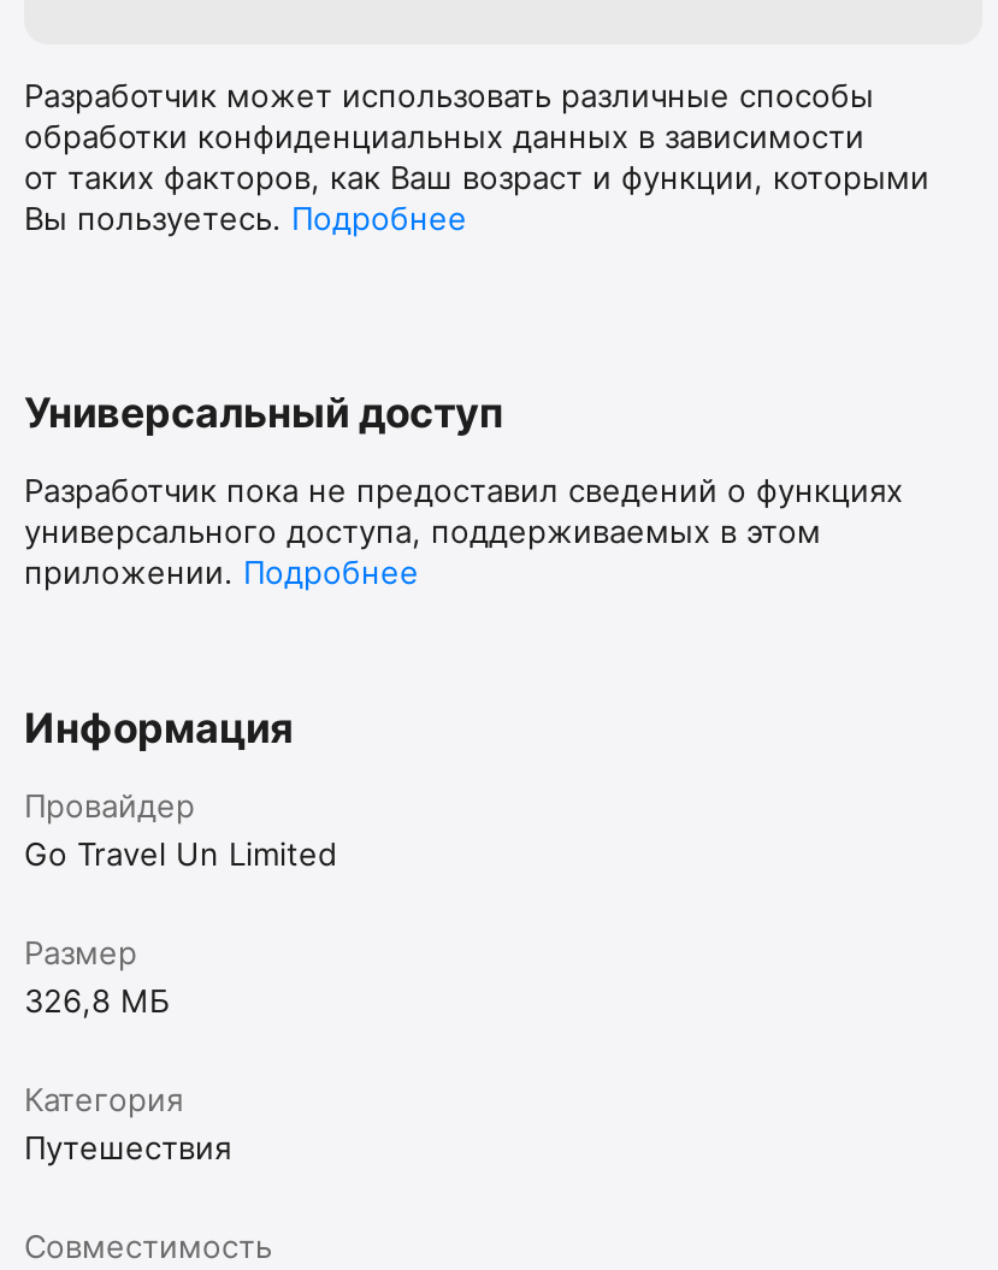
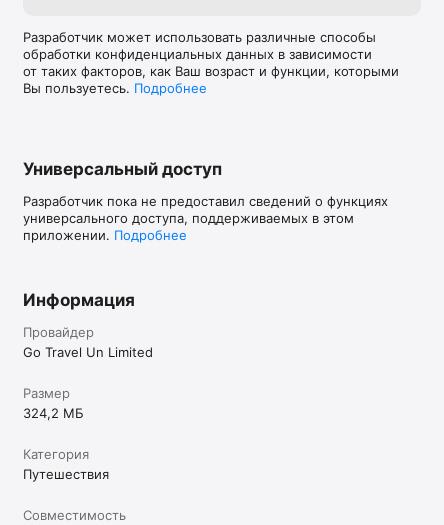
[24,981,171,1019] 326,8 МБ -> [23,405,84,421] 324,2 МБ

